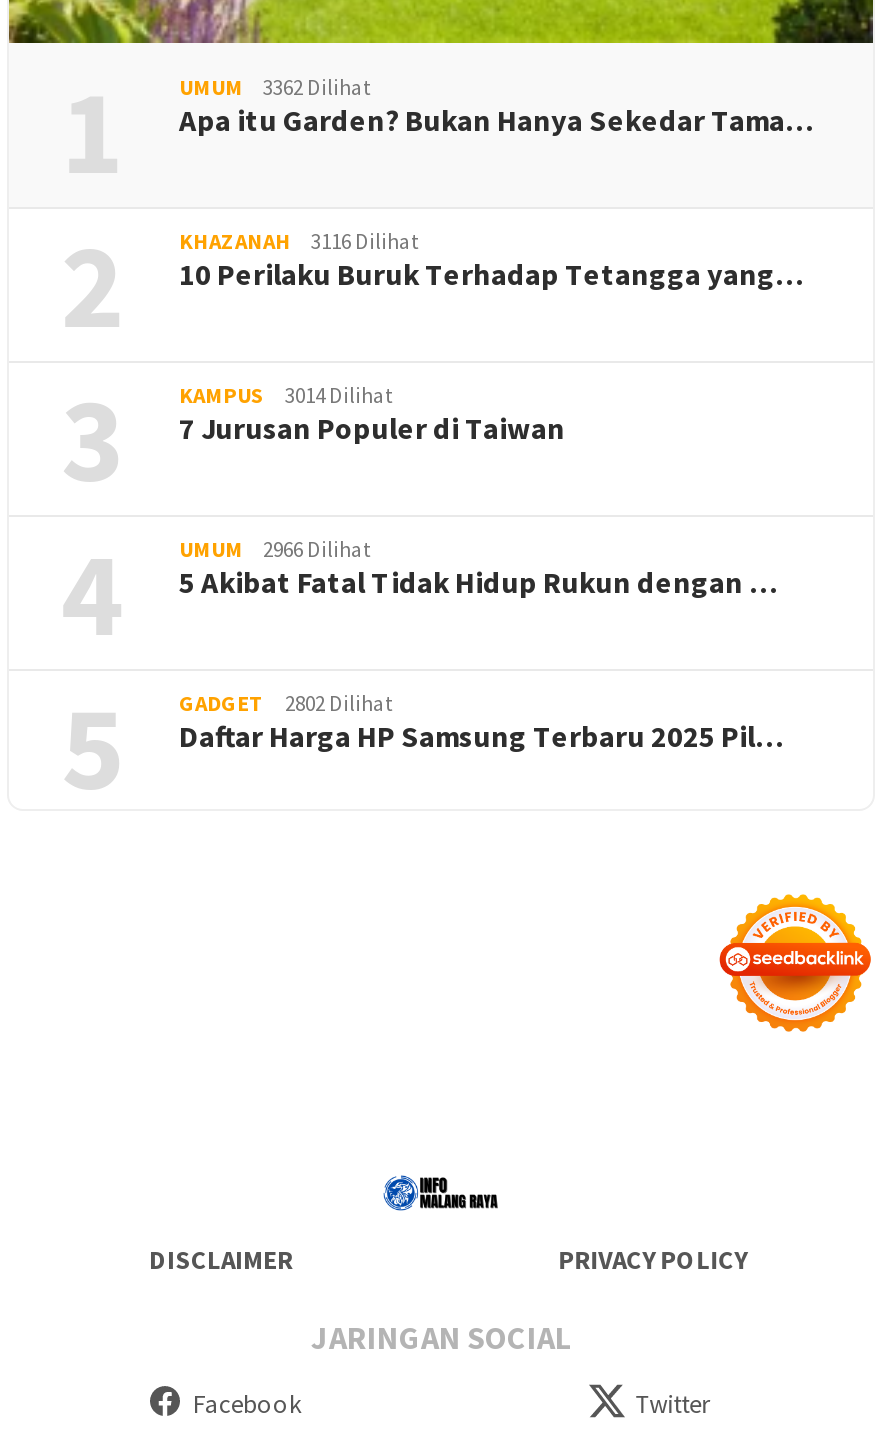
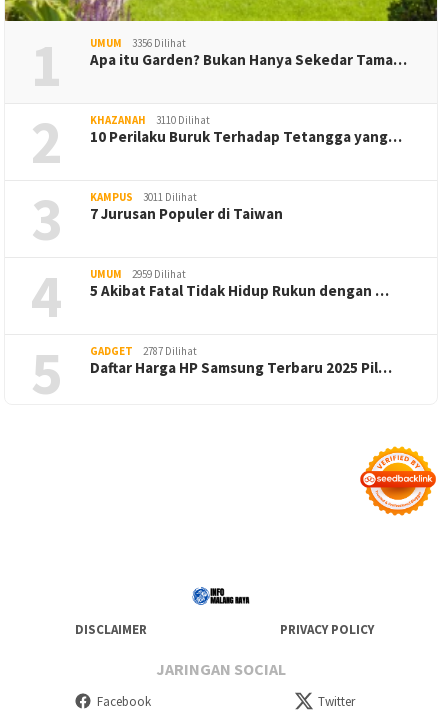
[179,73,371,101] UMUM 3362 Dilihat -> [90,36,186,50] UMUM 3356 Dilihat
[179,227,419,255] KHAZANAH 3116 Dilihat -> [90,113,210,127] KHAZANAH 3110 Dilihat
[179,381,393,409] KAMPUS 3014 Dilihat -> [90,190,197,204] KAMPUS 3011 Dilihat
[179,535,371,563] UMUM 2966 Dilihat -> [90,267,186,281] UMUM 2959 Dilihat
[179,689,393,717] GADGET 2802 Dilihat -> [90,344,197,358] GADGET 2787 Dilihat

